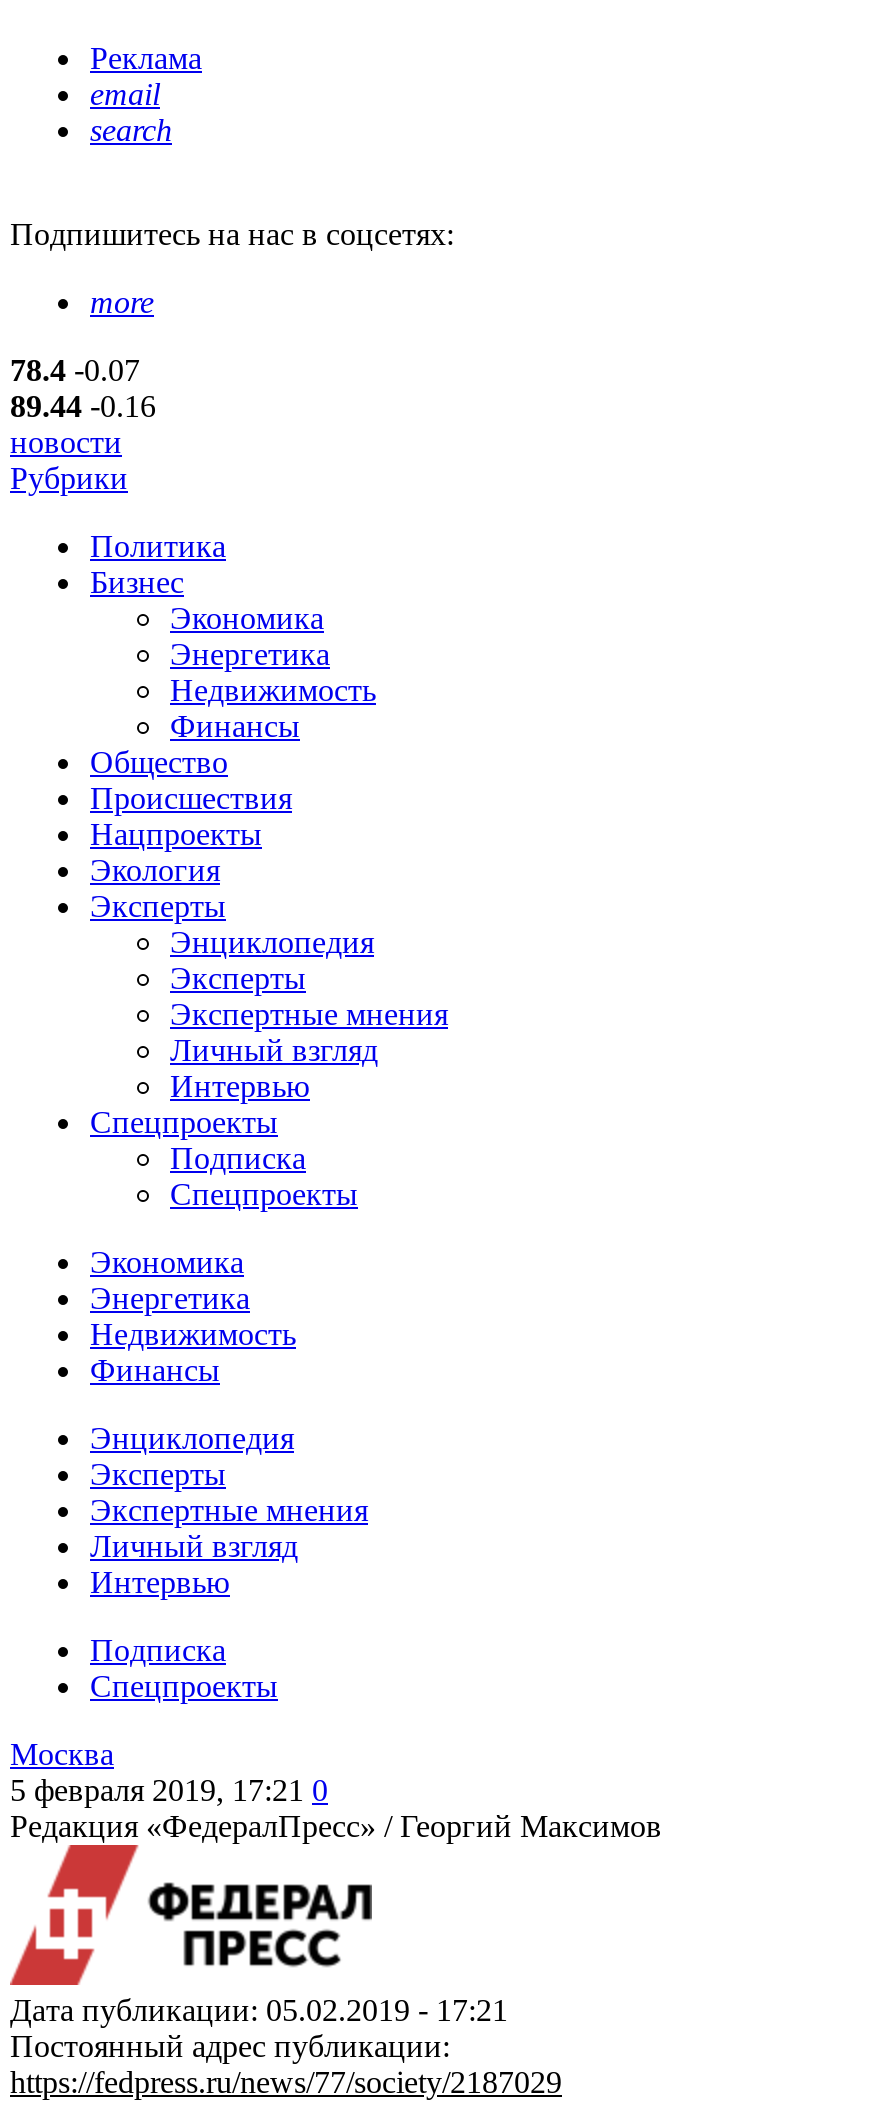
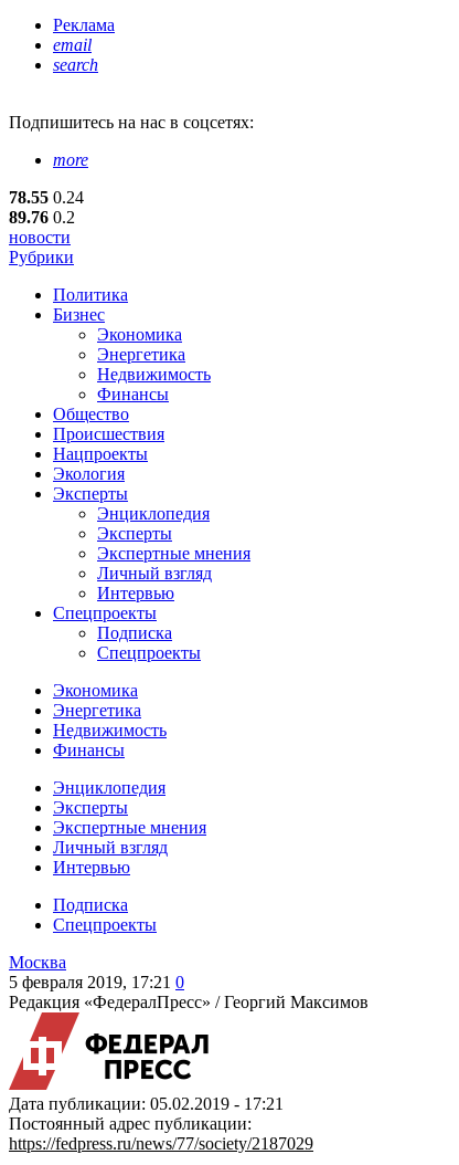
[10,353,140,387] 78.4 -0.07 -> [9,188,84,207] 78.55 0.24
[10,389,156,423] 89.44 -0.16 -> [9,208,75,227] 89.76 0.2

